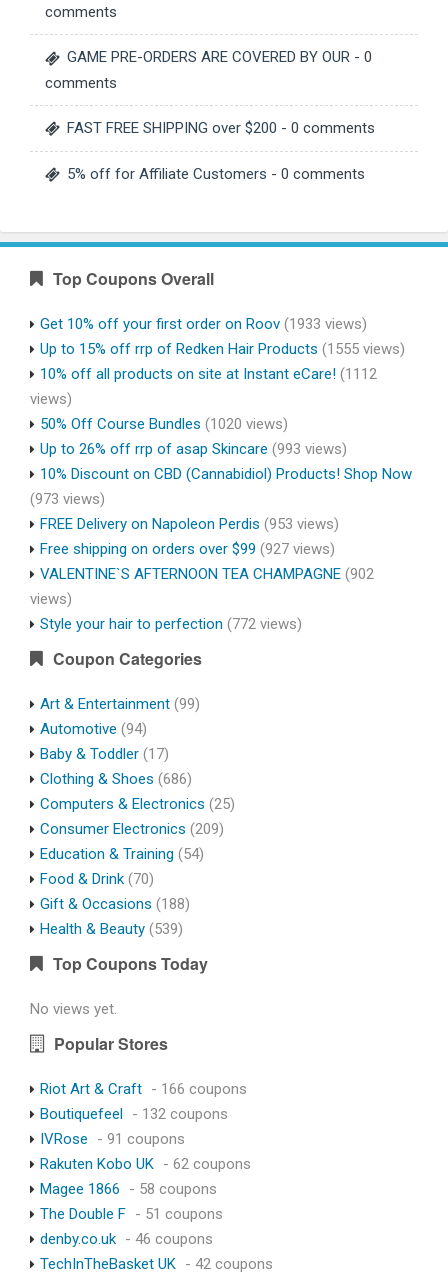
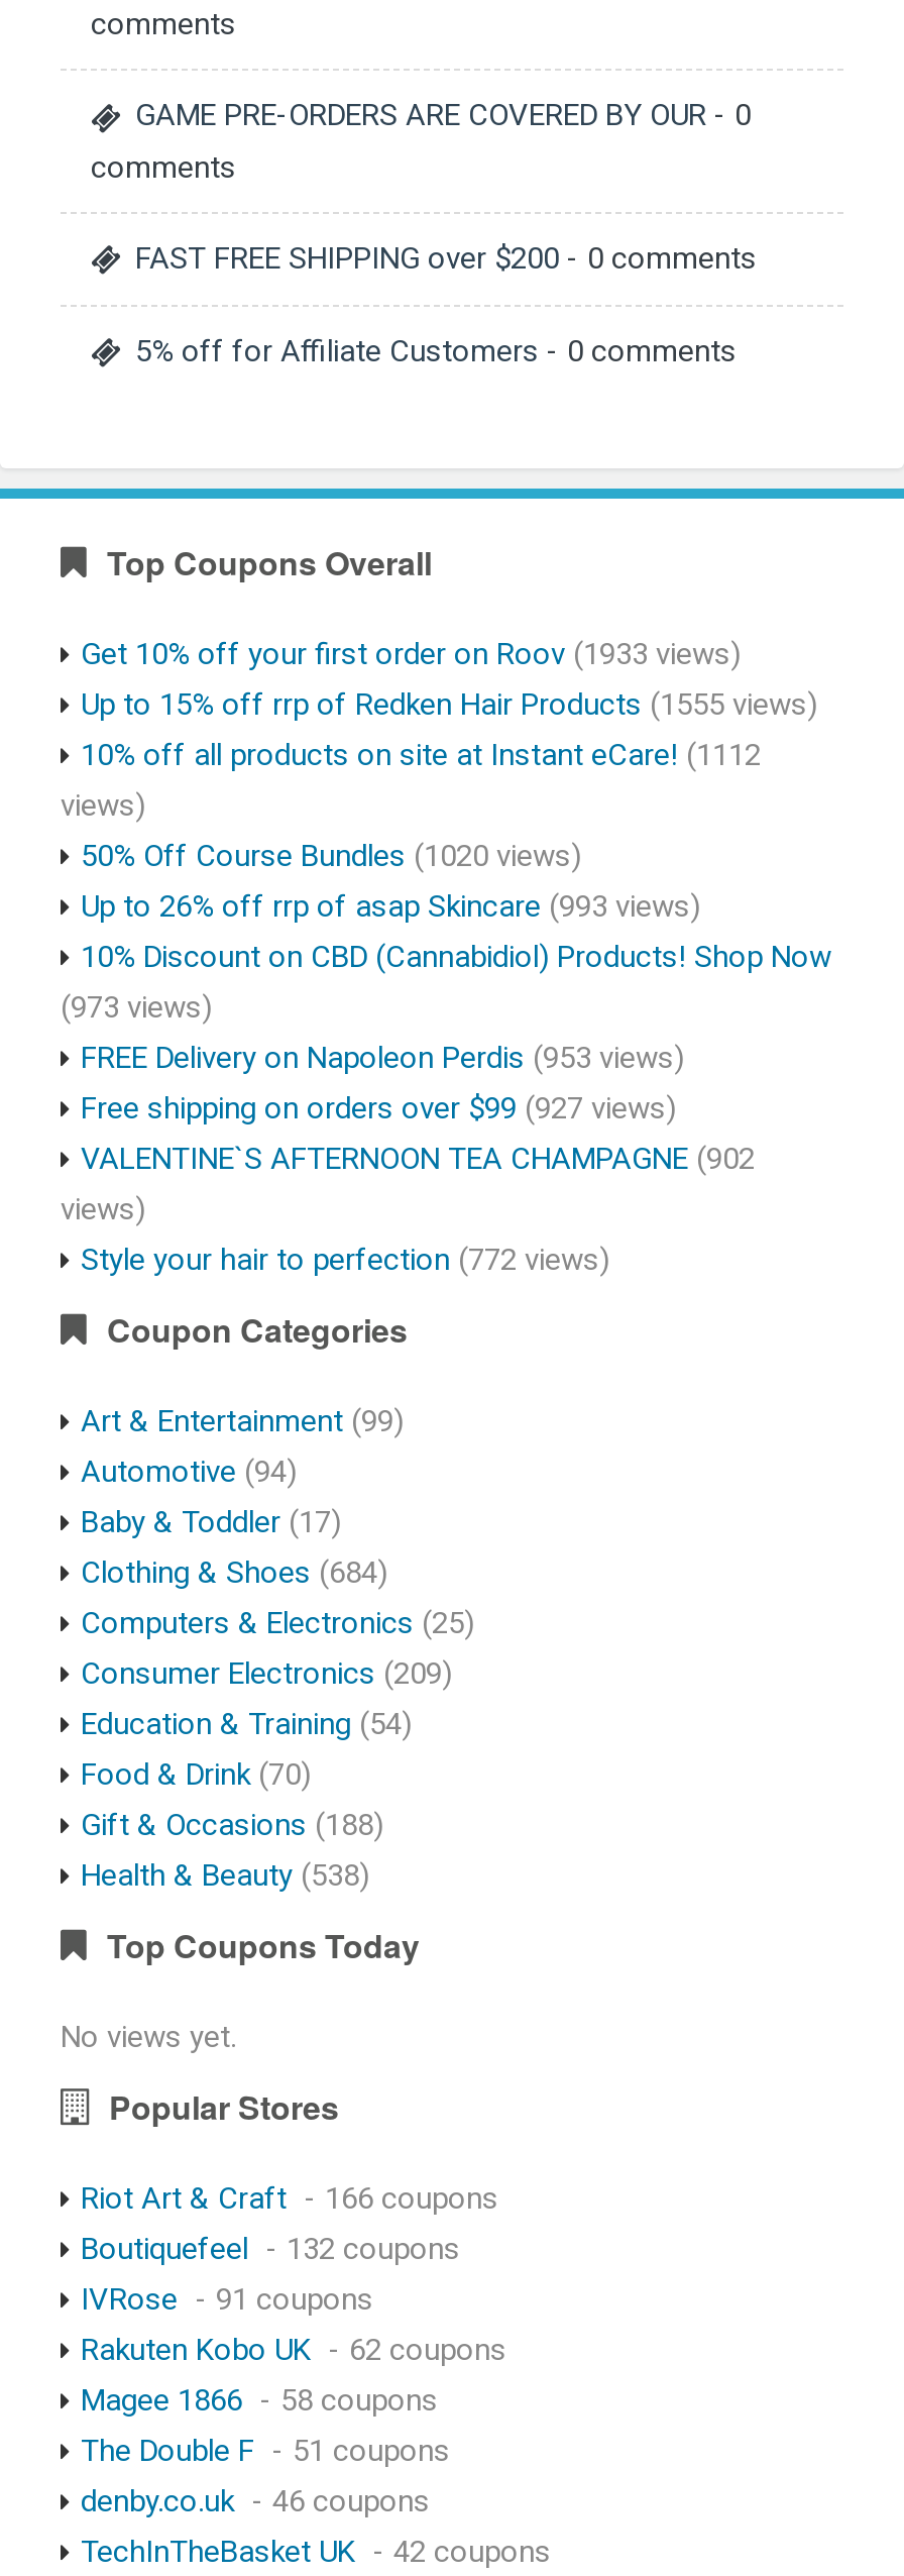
[40,770,192,788] Clothing & Shoes (686) -> [81,1554,387,1590] Clothing & Shoes (684)
[40,920,183,938] Health & Beauty (539) -> [81,1856,369,1893] Health & Beauty (538)

